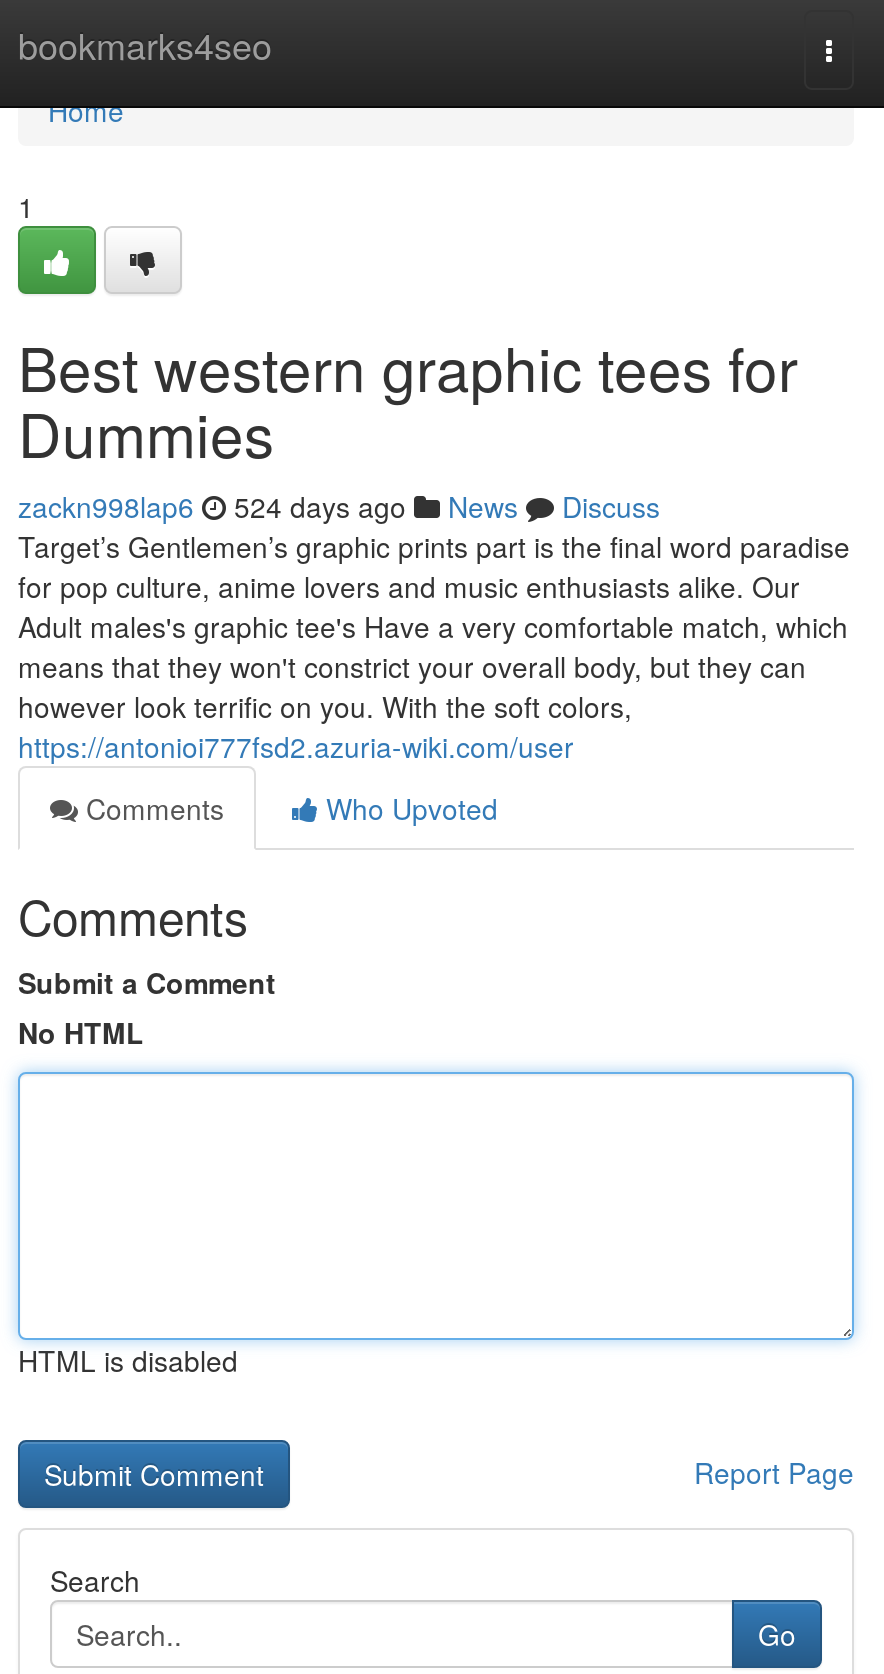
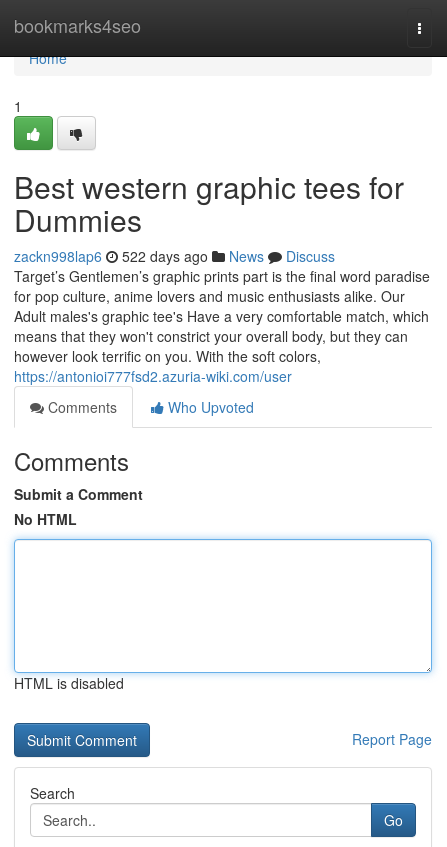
[18,486,660,526] zackn998lap6 524 days ago News Discuss -> [14,246,335,266] zackn998lap6 522 days ago News Discuss

